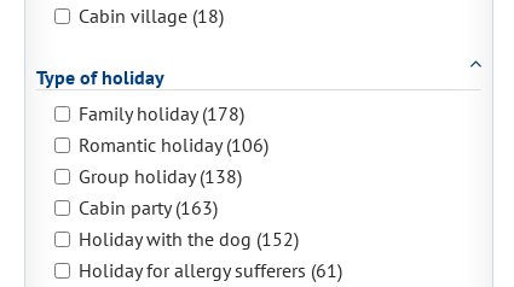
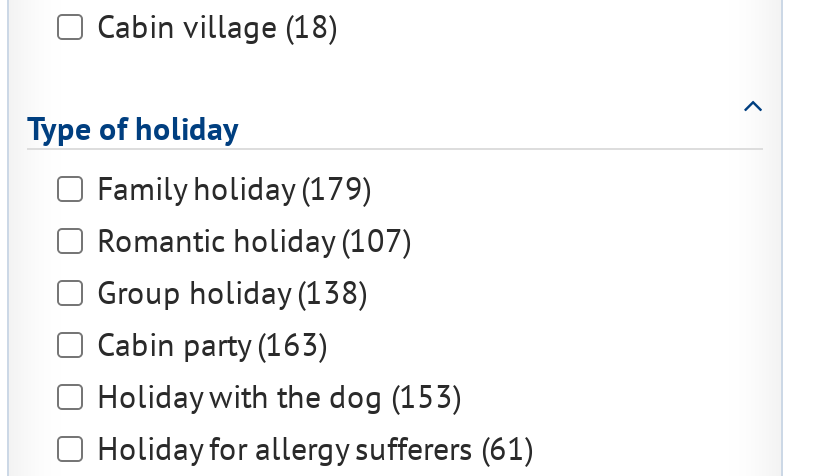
[79,101,244,125] Family holiday (178) -> [97,168,371,208] Family holiday (179)
[79,133,268,157] Romantic holiday (106) -> [97,220,411,260] Romantic holiday (107)
[79,227,299,251] Holiday with the dog (152) -> [97,376,461,416] Holiday with the dog (153)

